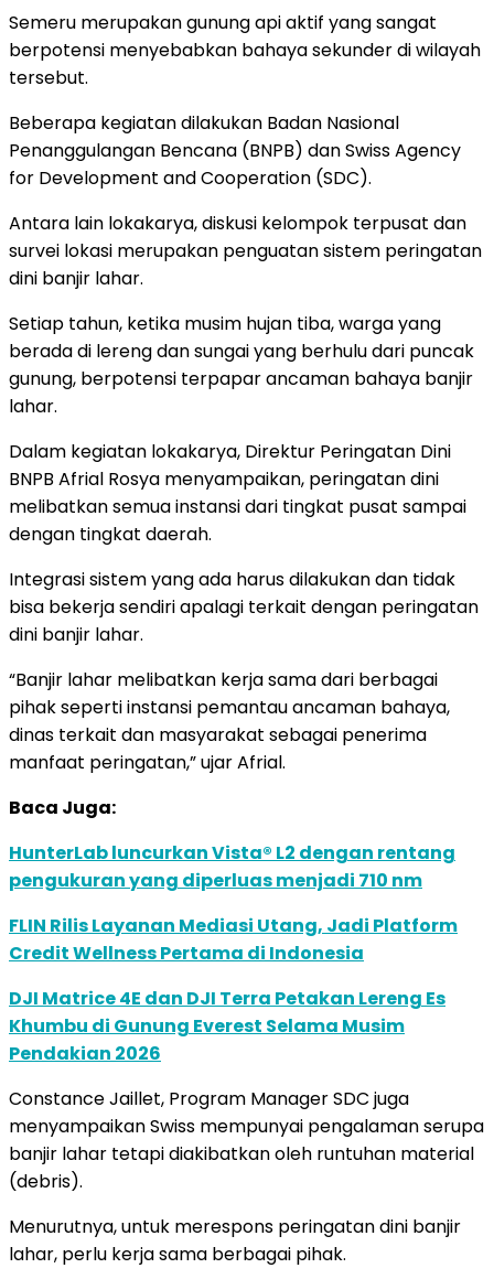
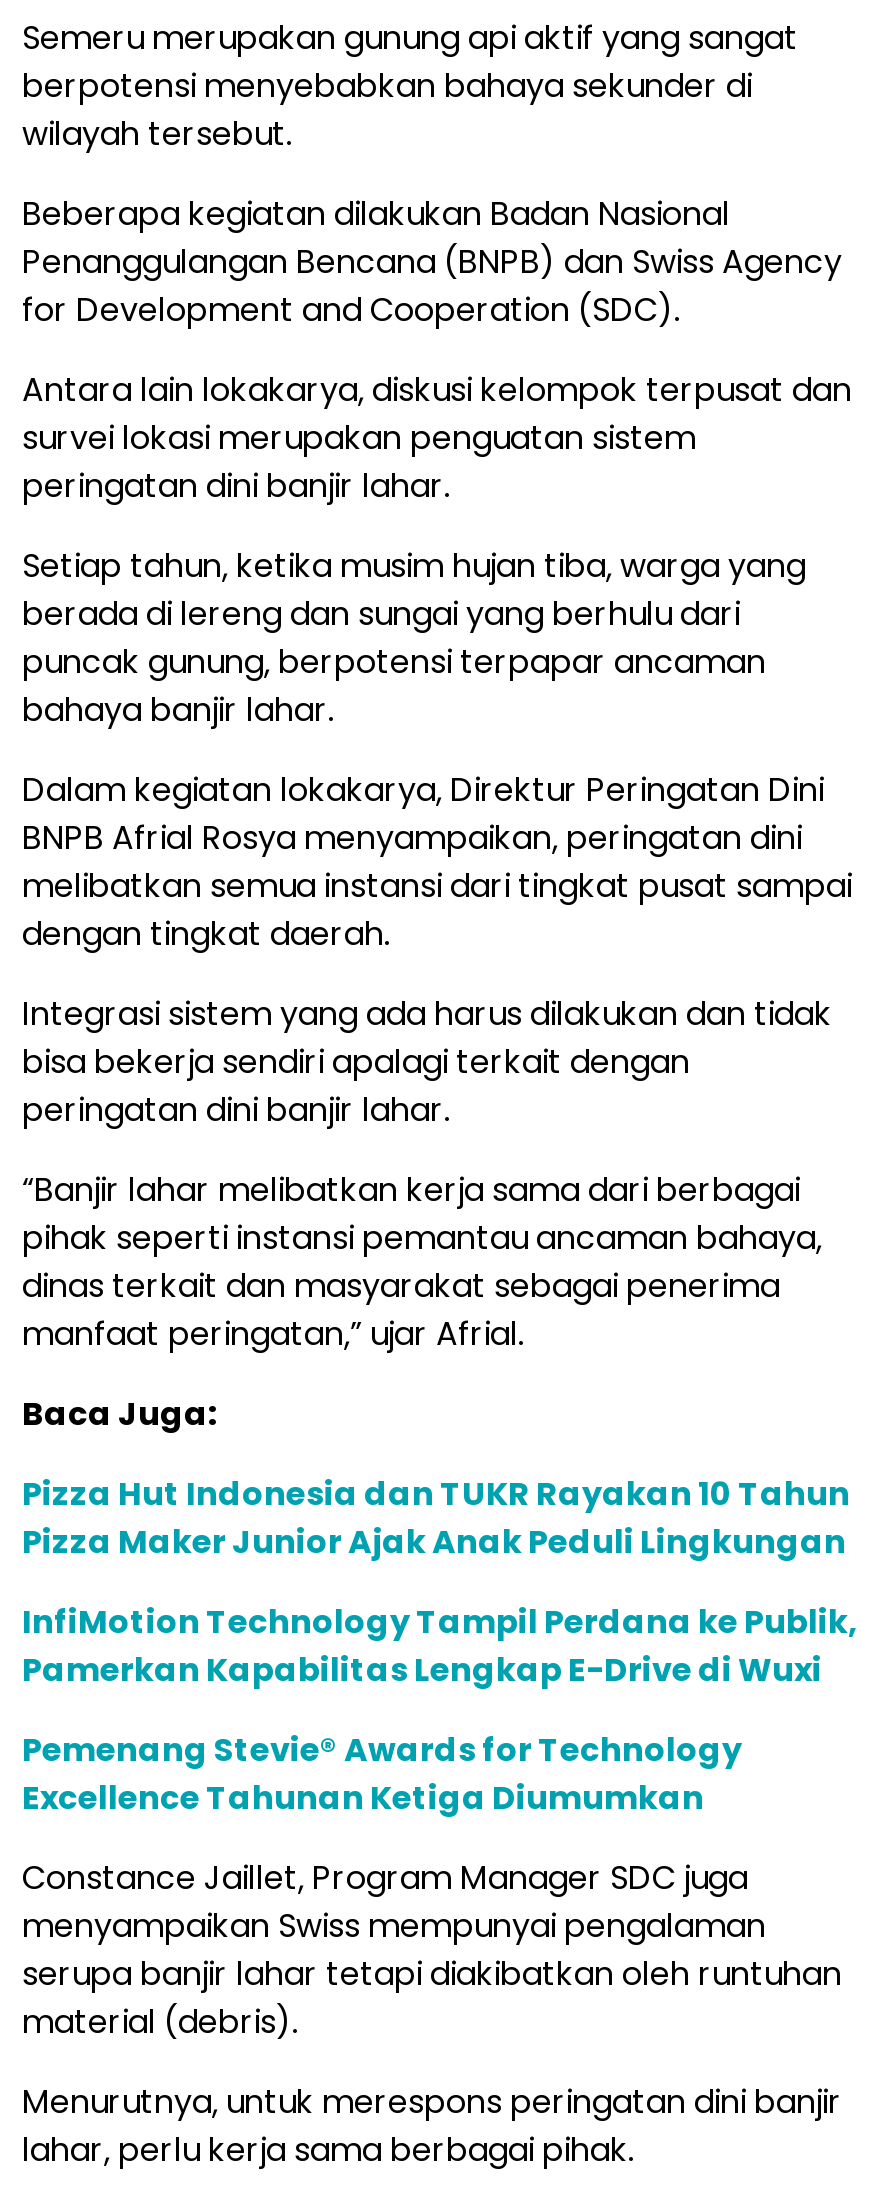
[9,840,455,893] HunterLab luncurkan Vista® L2 dengan rentang | pengukuran yang diperluas menjadi 710 nm -> [22,1472,850,1566] Pizza Hut Indonesia dan TUKR Rayakan 10 Tahun | Pizza Maker Junior Ajak Anak Peduli Lingkungan
[9,913,458,966] FLIN Rilis Layanan Mediasi Utang, Jadi Platform | Credit Wellness Pertama di Indonesia -> [22,1600,858,1694] InfiMotion Technology Tampil Perdana ke Publik, | Pamerkan Kapabilitas Lengkap E-Drive di Wuxi
[9,986,445,1066] DJI Matrice 4E dan DJI Terra Petakan Lereng Es | Khumbu di Gunung Everest Selama Musim | Pendakian 2026 -> [22,1728,742,1822] Pemenang Stevie® Awards for Technology | Excellence Tahunan Ketiga Diumumkan

